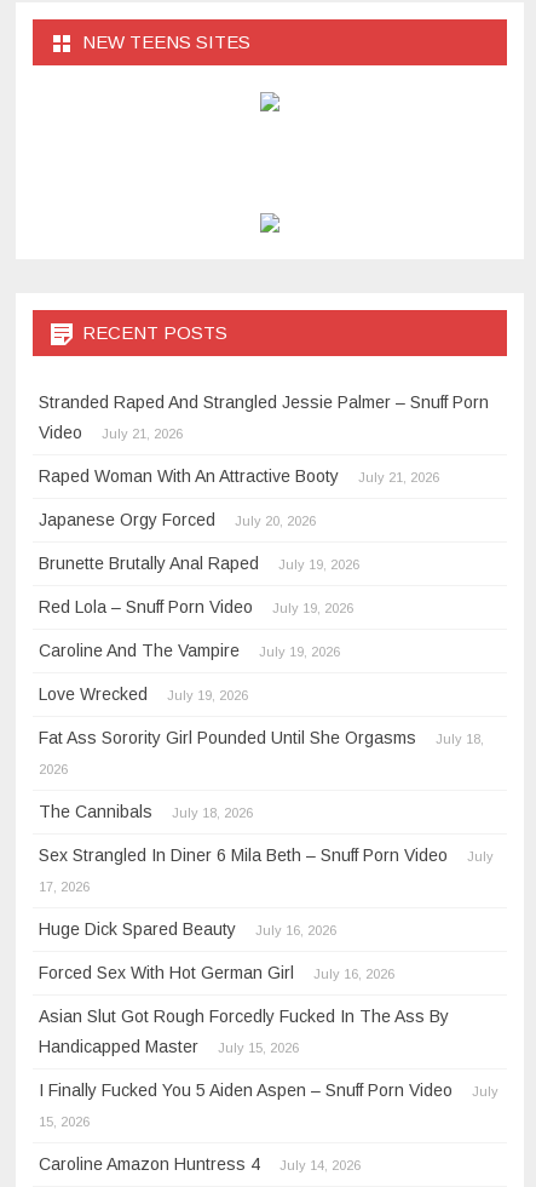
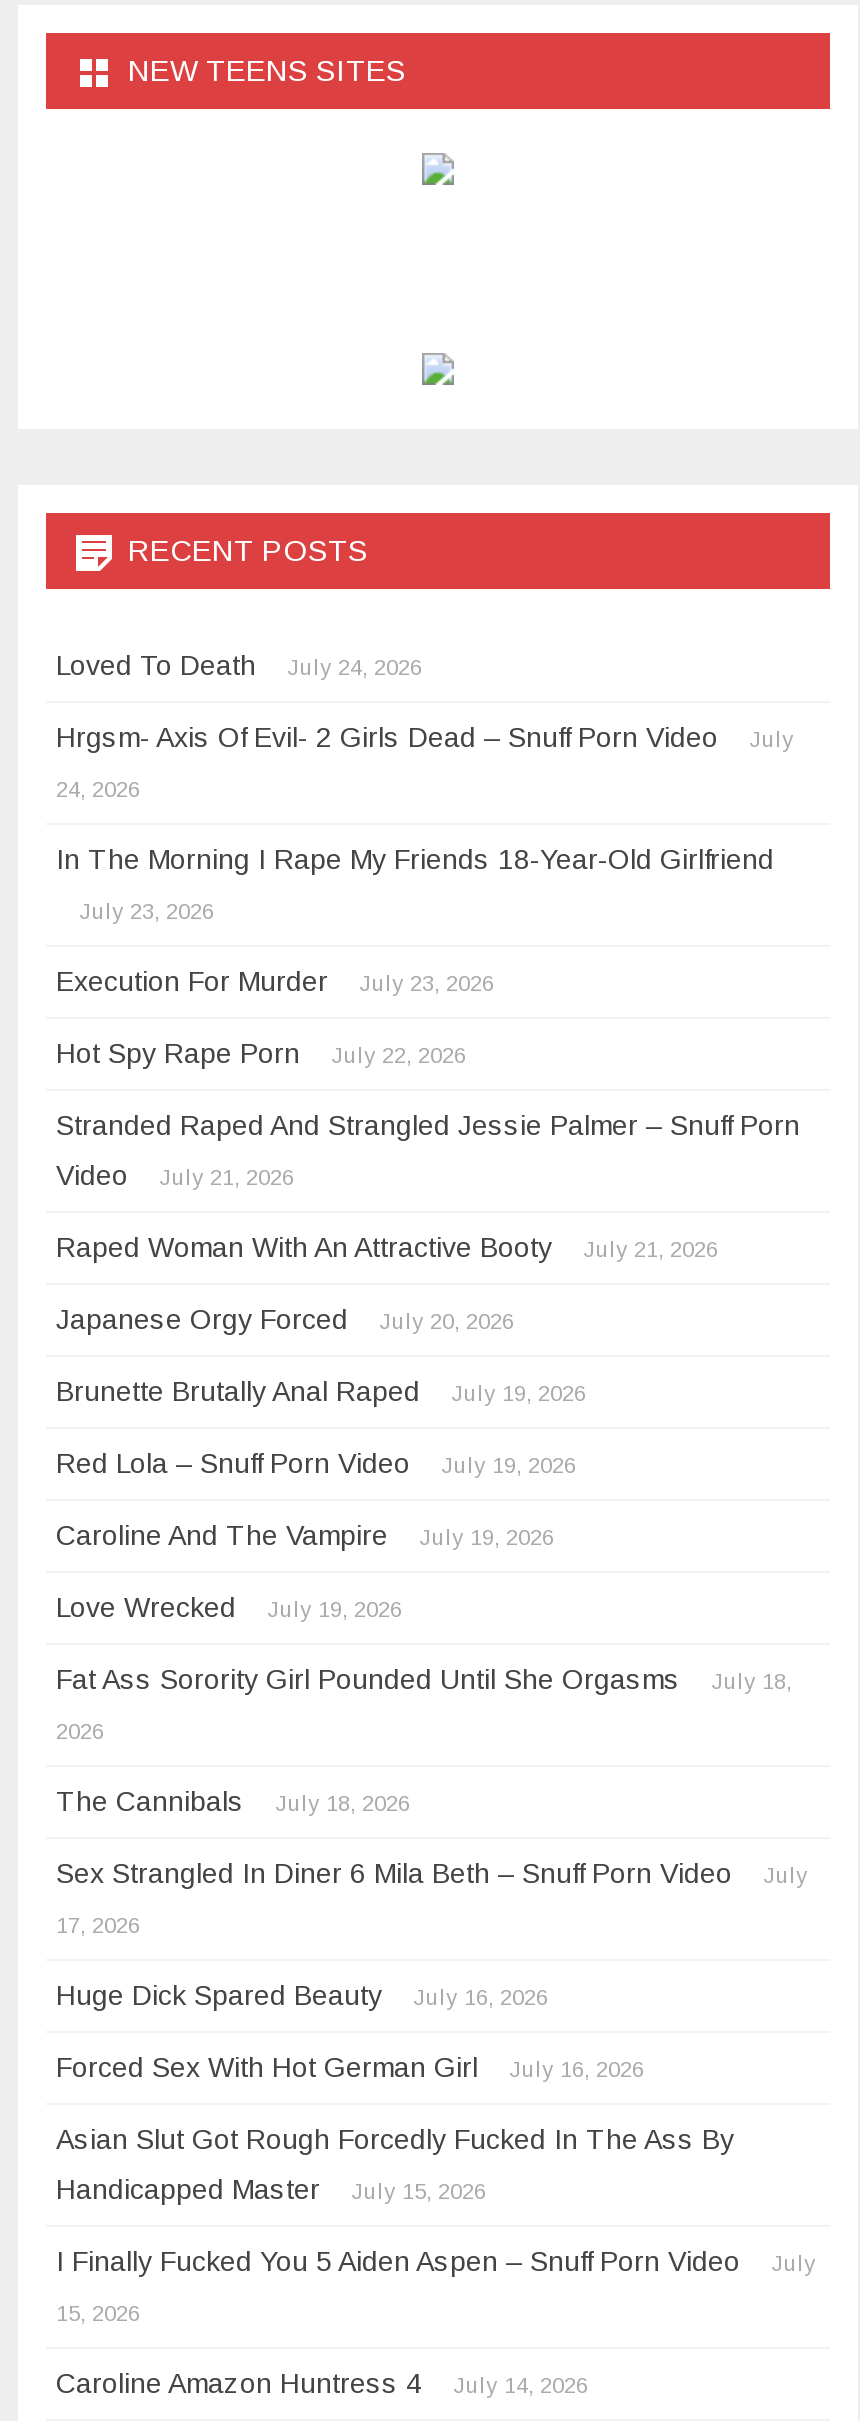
none -> [56,649,794,1069] Loved To Death | July 24, 2026 | Hrgsm- Axis Of Evil- 2 Girls Dead – Snuff Porn Video | July | 24, 2026 | In The Morning I Rape My Friends 18-Year-Old Girlfriend | July 23, 2026 | Execution For Murder | July 23, 2026 | Hot Spy Rape Porn | July 22, 2026

